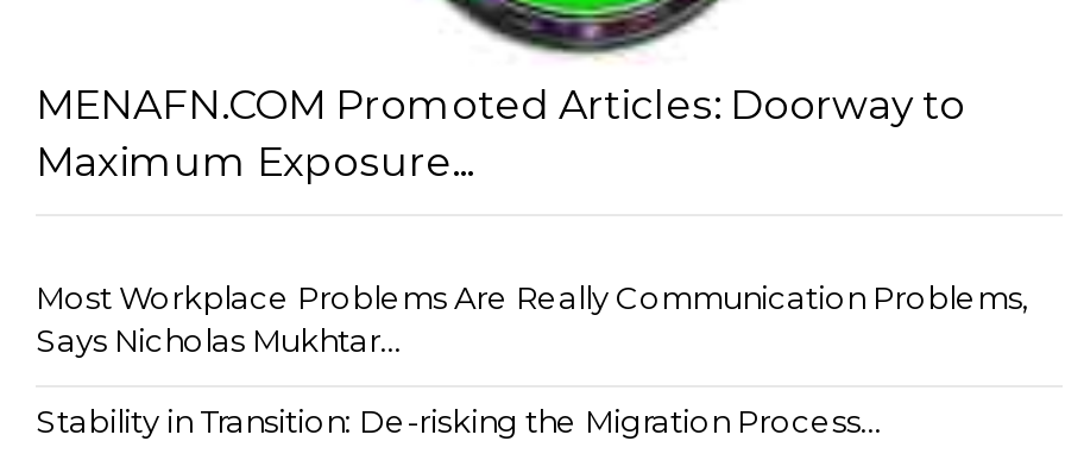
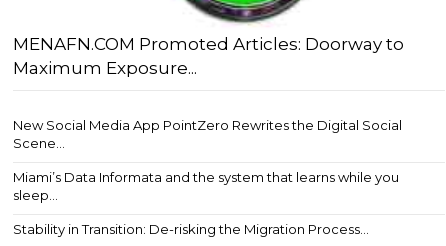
[36,279,1029,359] Most Workplace Problems Are Really Communication Problems, | Says Nicholas Mukhtar... -> [13,117,402,203] New Social Media App PointZero Rewrites the Digital Social | Scene... | Miami’s Data Informata and the system that learns while you | sleep...

